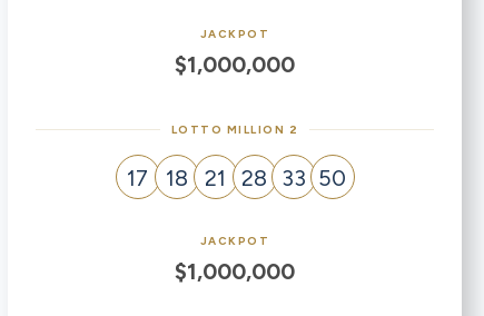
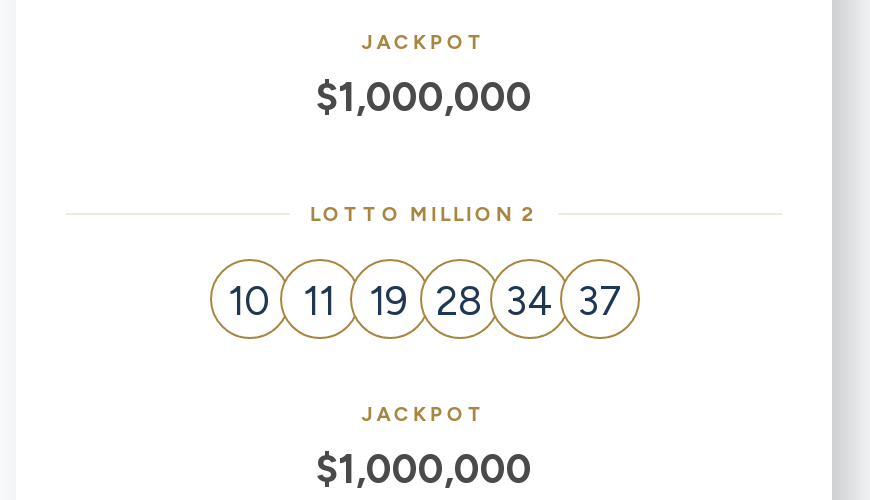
[127,164,148,191] 17 -> [228,276,270,324] 10
[165,164,187,191] 18 -> [303,276,335,324] 11
[205,164,346,191] 21 28 33 50 -> [369,276,621,324] 19 28 34 37

